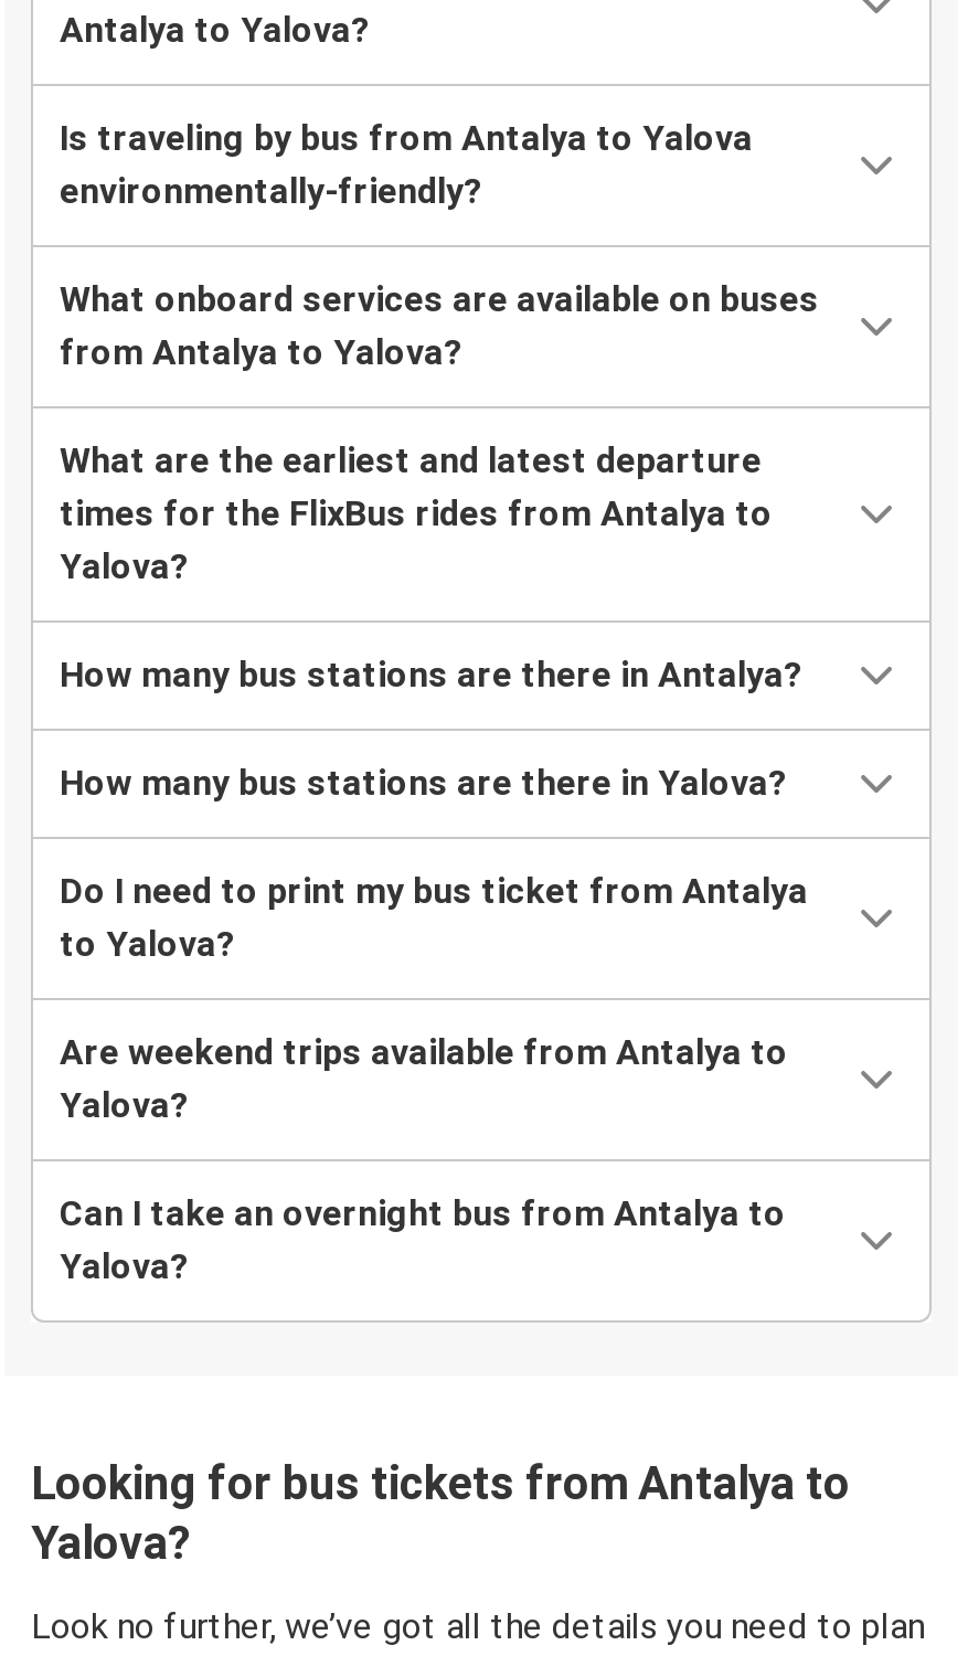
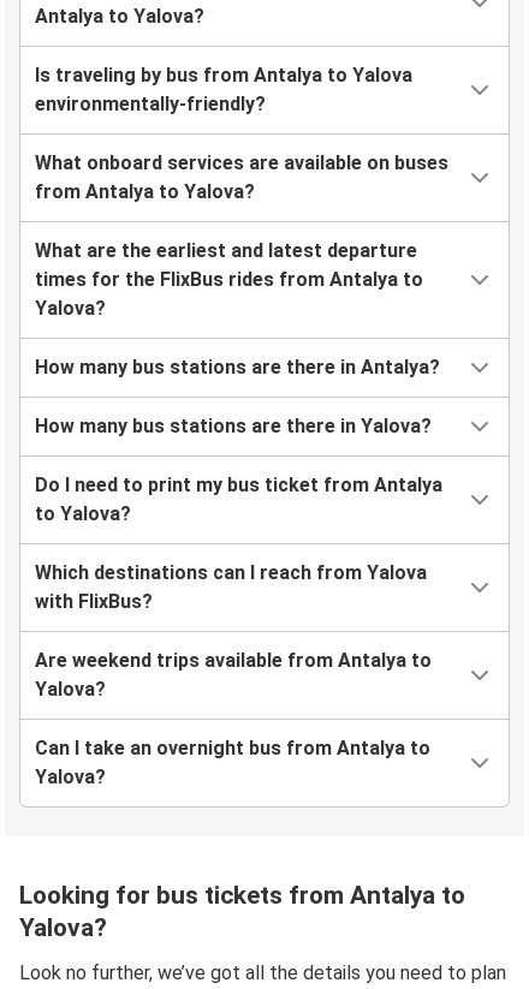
none -> [35,562,427,613] Which destinations can I reach from Yalova | with FlixBus?

